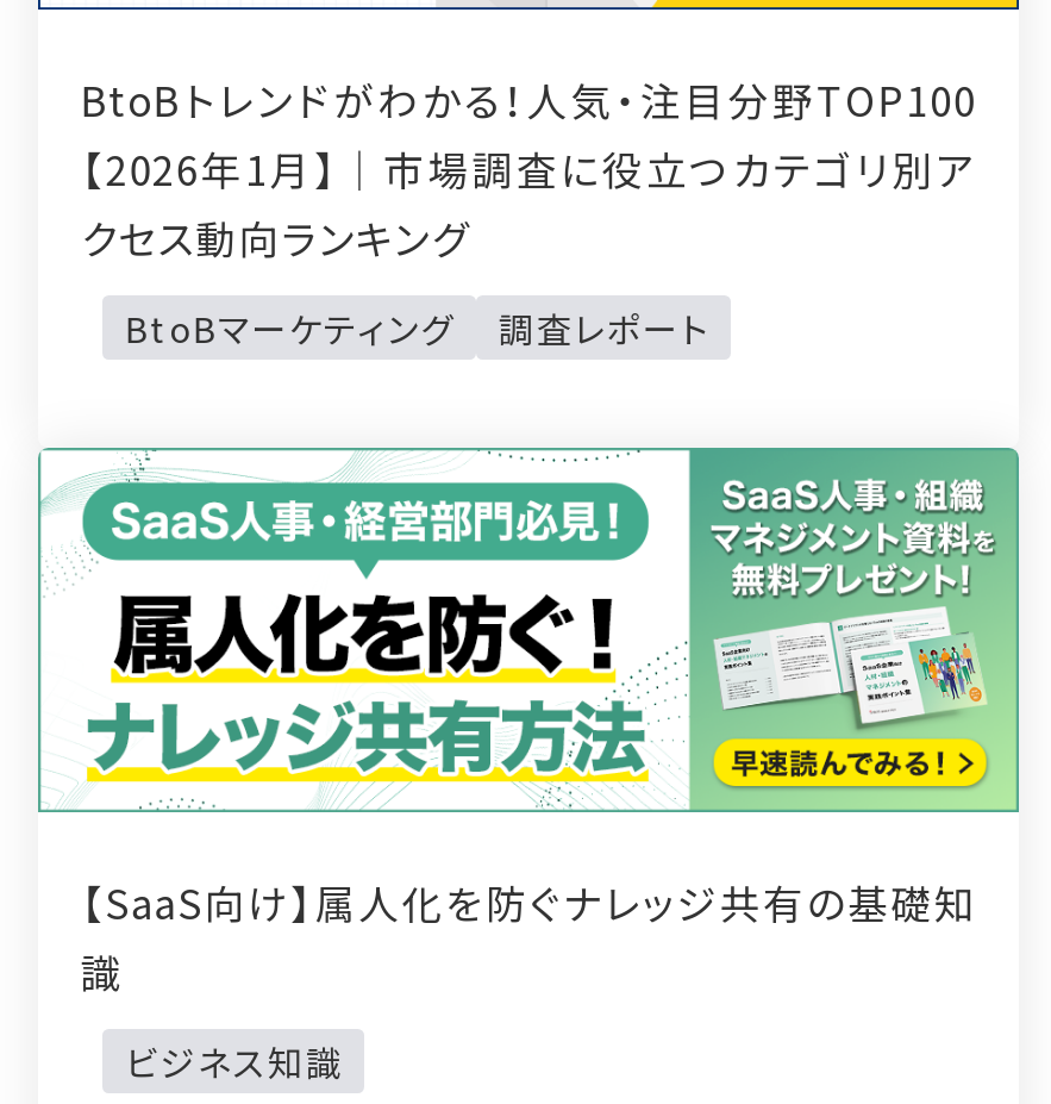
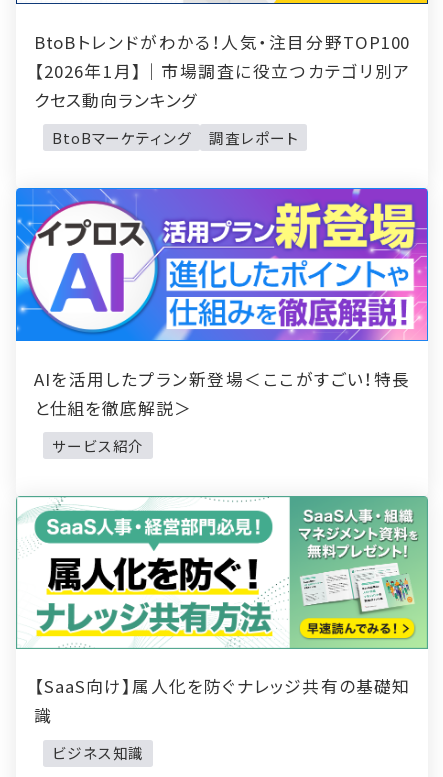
none -> [16,187,428,456] [image] | AIを活用したプラン新登場＜ここがすごい！特長 | と仕組を徹底解説＞ | サービス紹介

